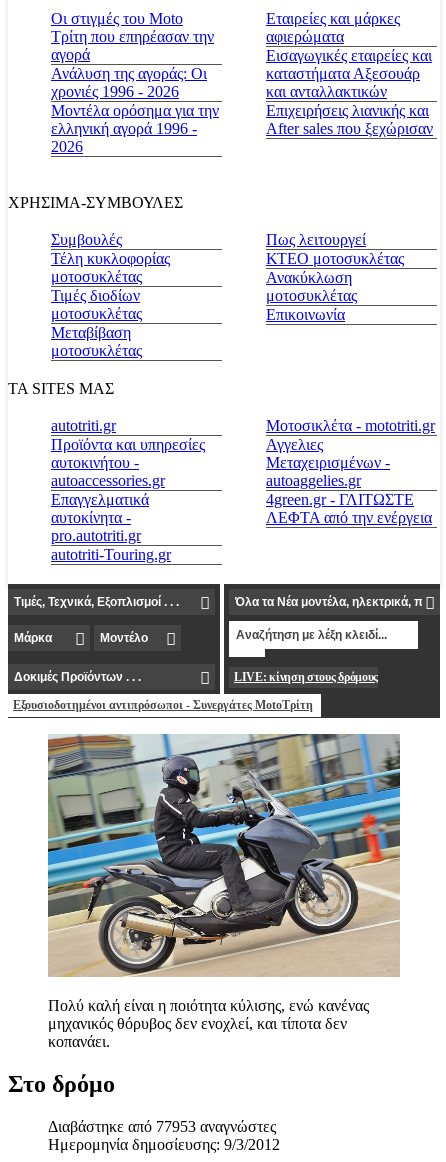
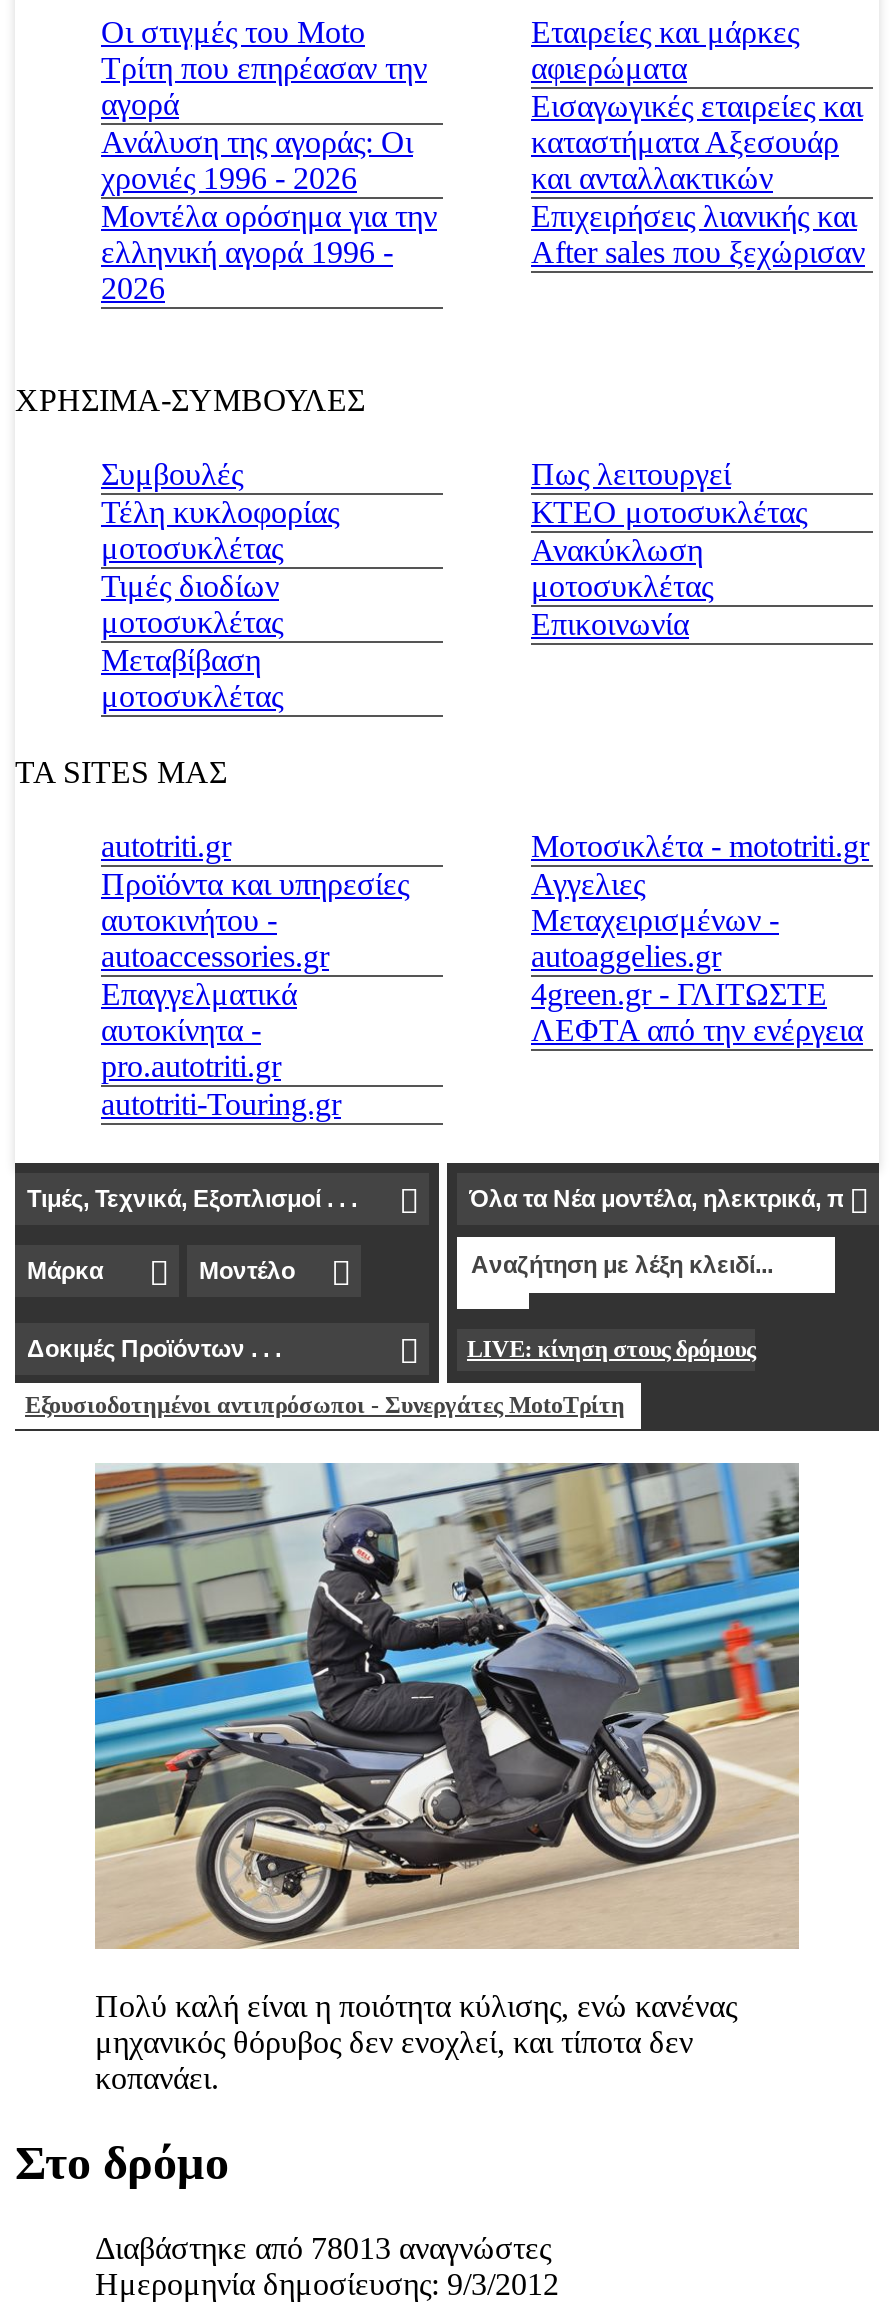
[48,1118,276,1135] Διαβάστηκε από 77953 αναγνώστες -> [95,2231,551,2265] Διαβάστηκε από 78013 αναγνώστες

